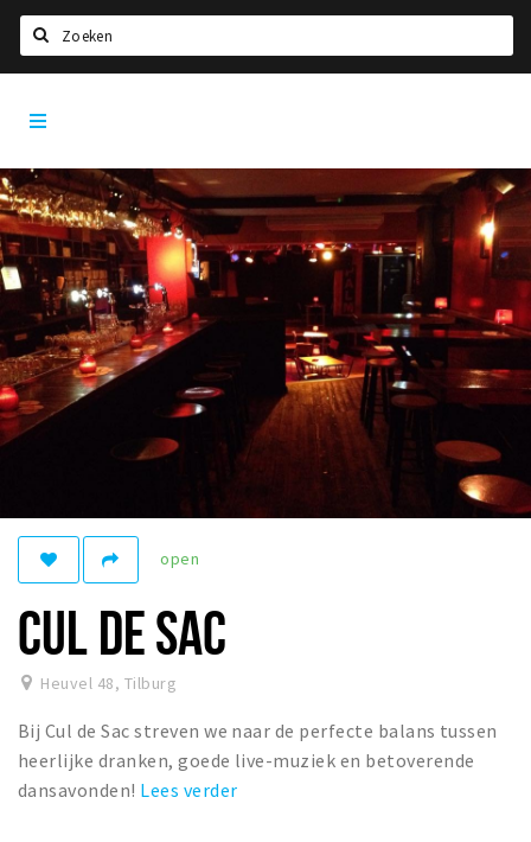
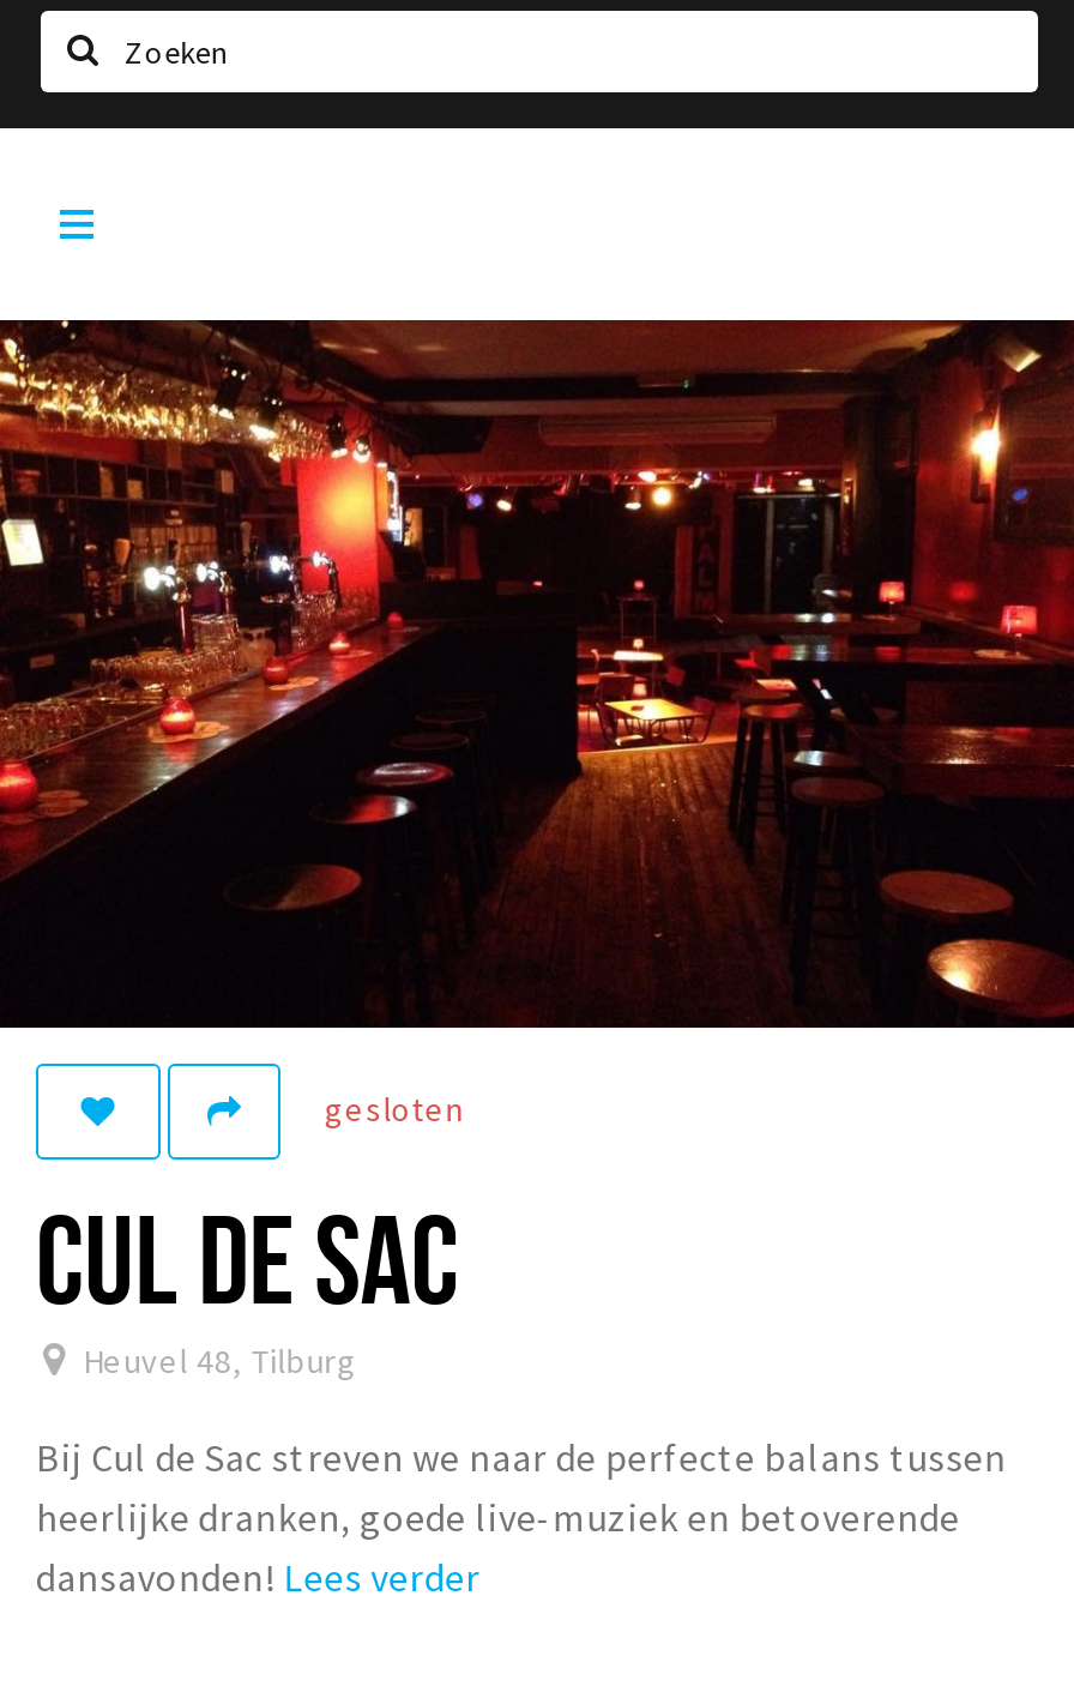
[160,548,199,570] open -> [325,1088,463,1132] gesloten

